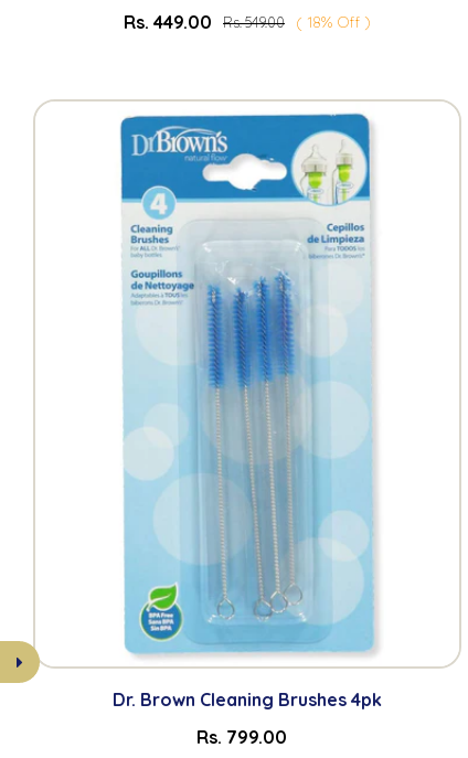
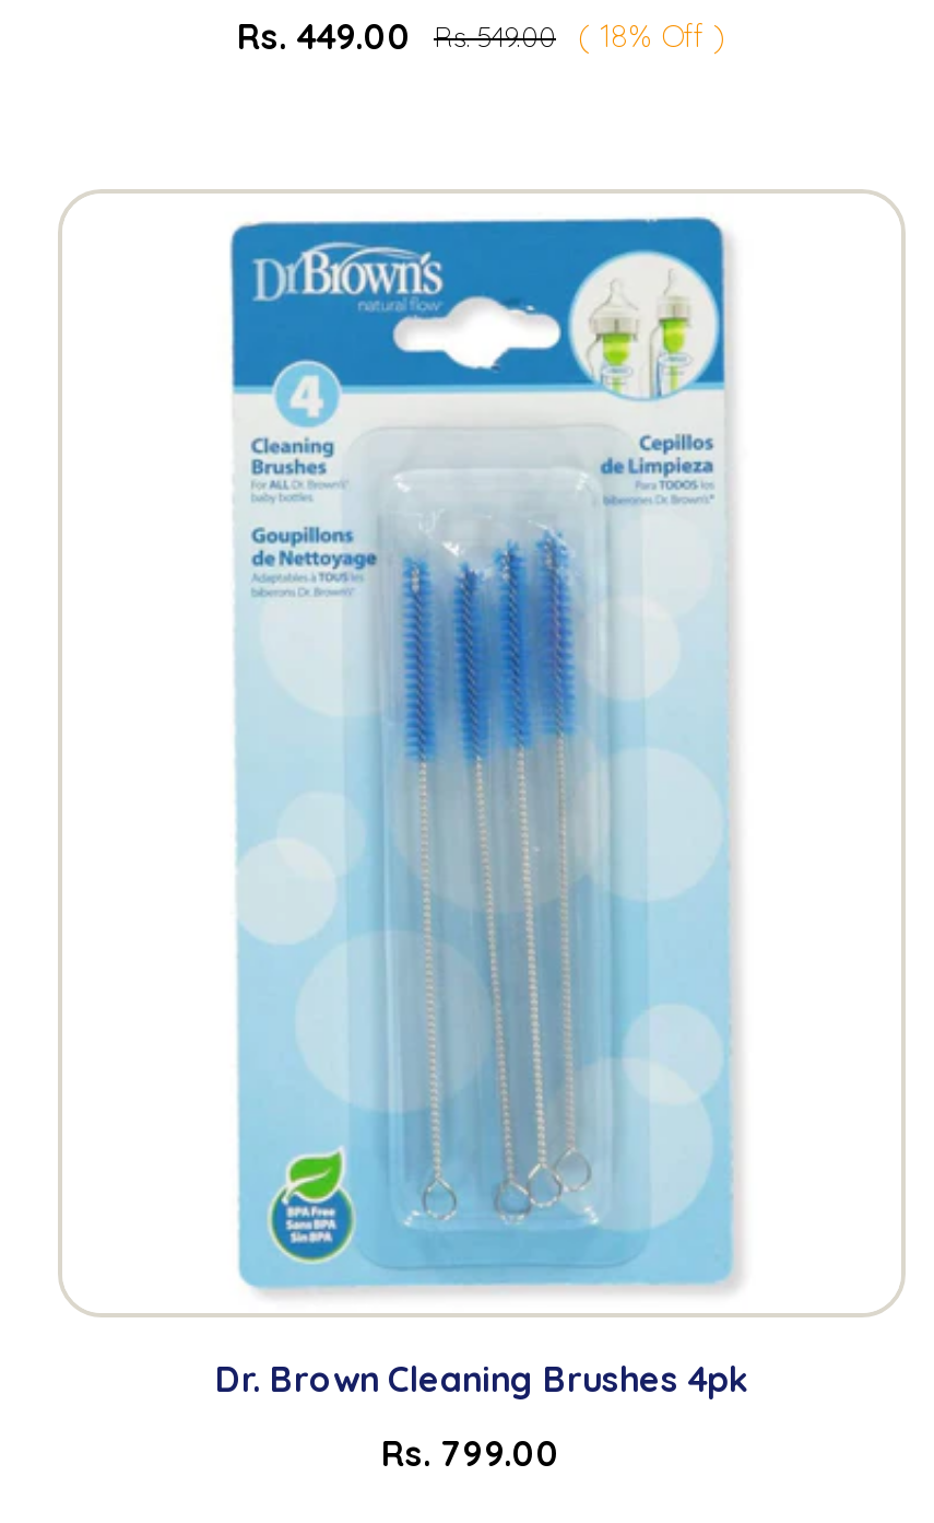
[3,640,41,684] [image] -> none

